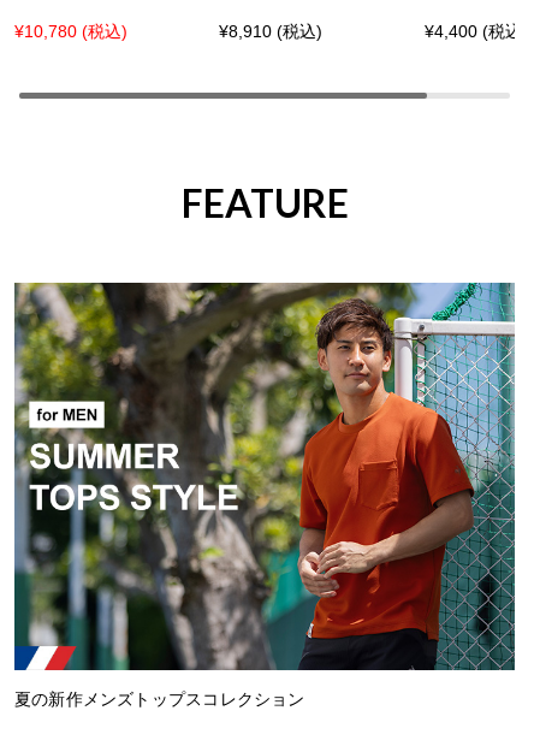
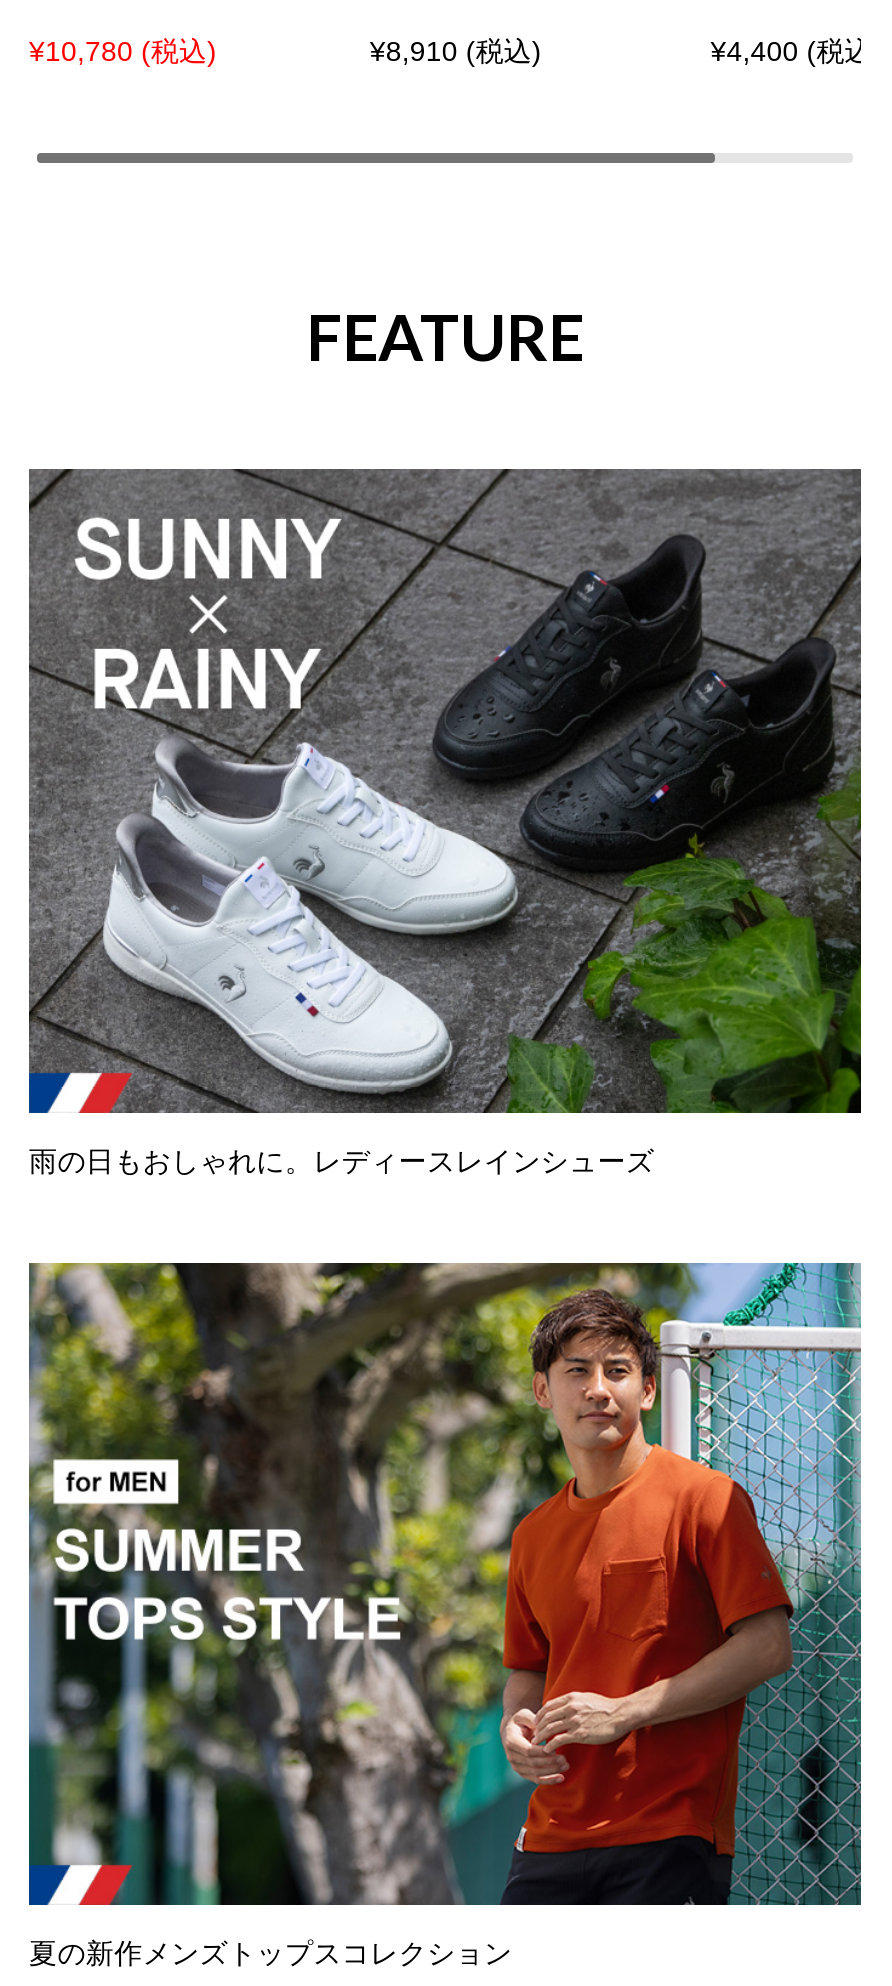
none -> [29,467,863,1177] [image] | 雨の日もおしゃれに。レディースレインシューズ

